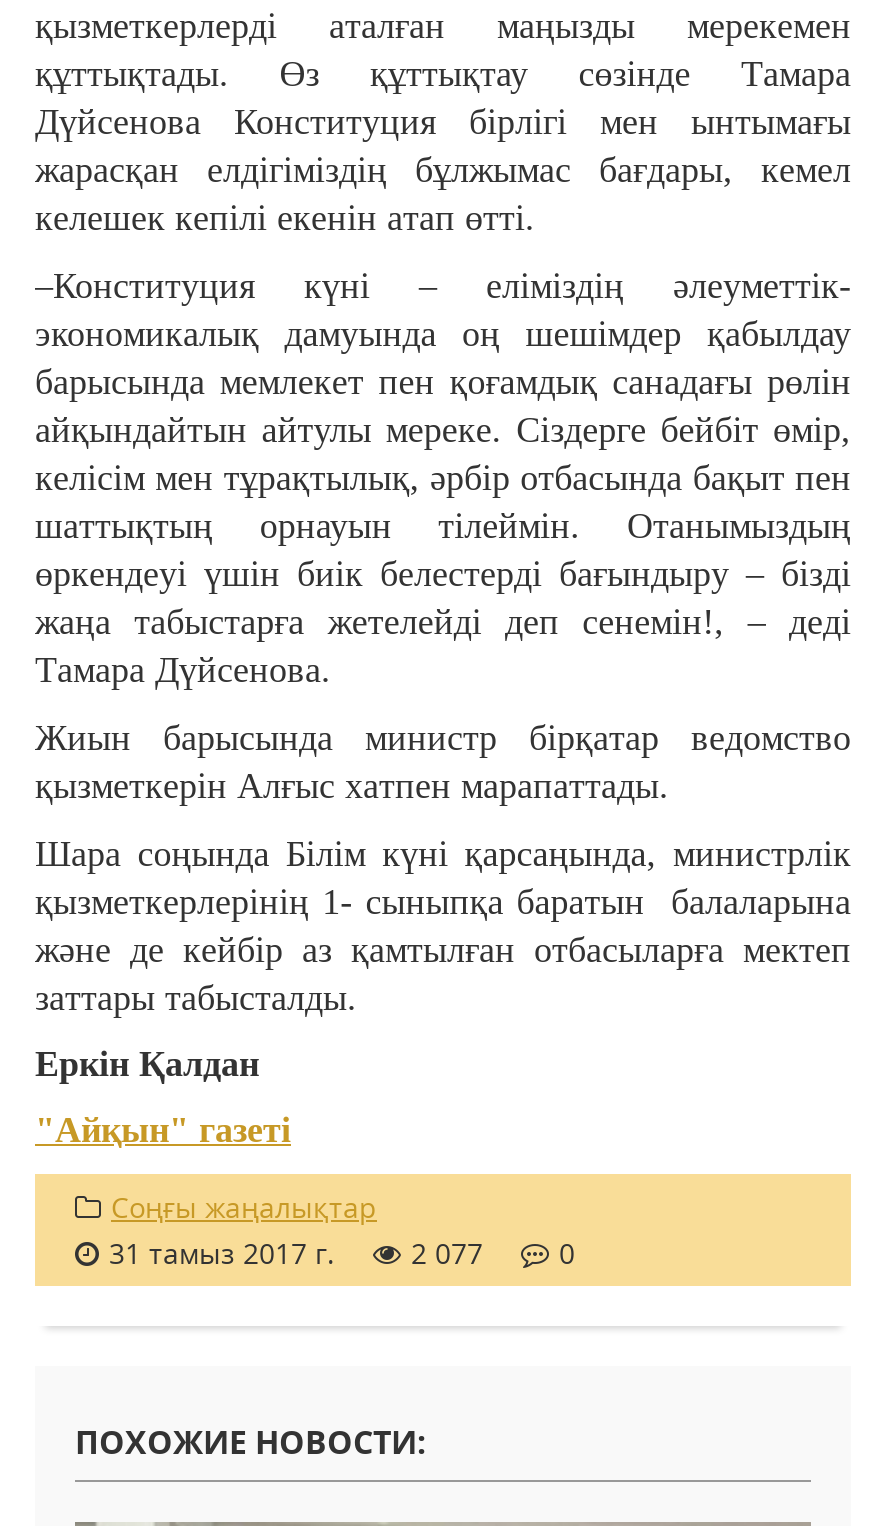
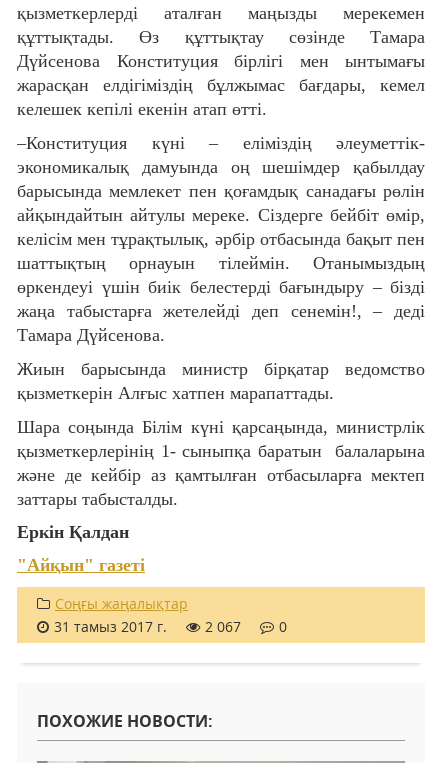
[109,1234,575,1272] 31 тамыз 2017 г. 2 077 0 -> [54,617,287,636] 31 тамыз 2017 г. 2 067 0

